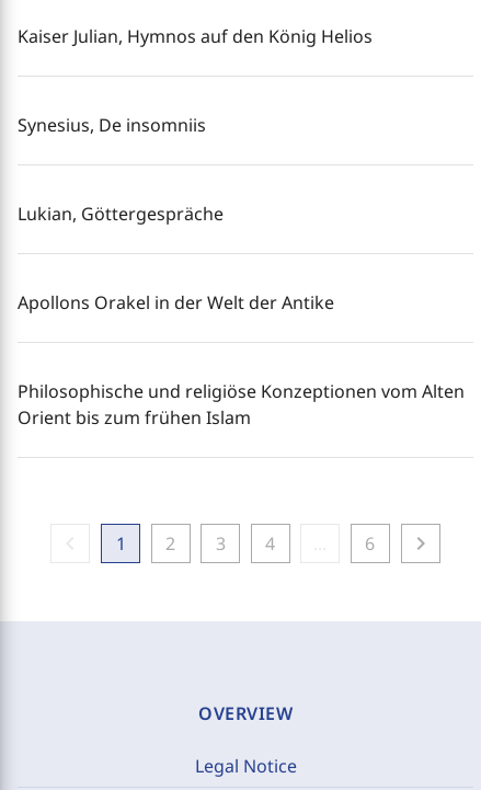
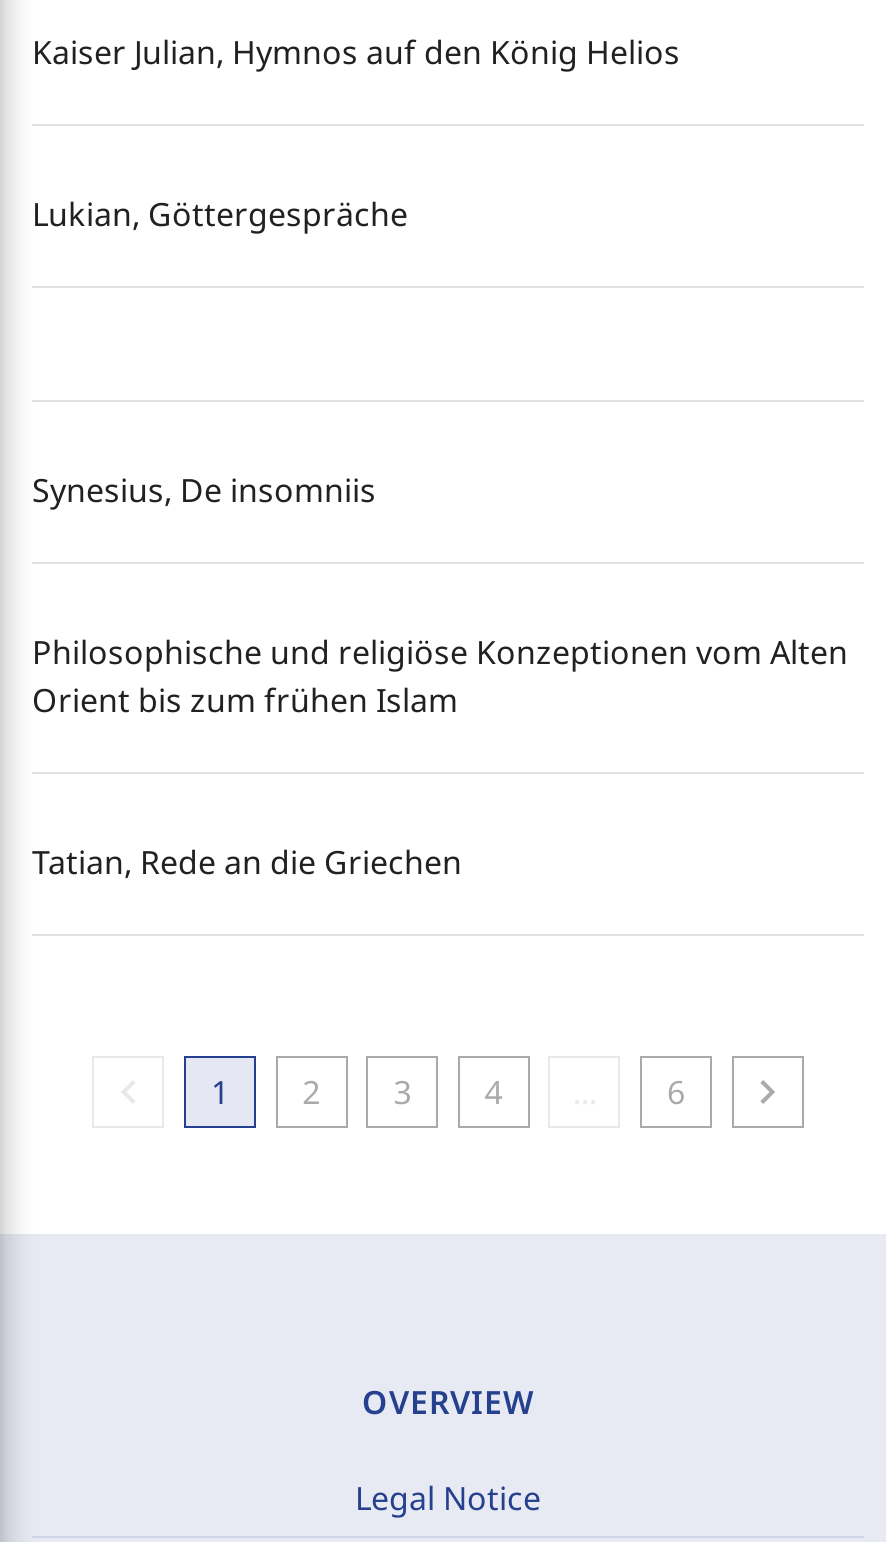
moved [18,112,206,137] -> [32,467,376,511]: Synesius, De insomniis
moved [18,201,224,225] -> [32,191,408,235]: Lukian, Göttergespräche
[18,290,334,314] Apollons Orakel in der Welt der Antike -> none
moved [18,379,465,429] -> [32,629,848,721]: Philosophische und religiöse Konzeptionen vom Alten | Orient bis zum frühen Islam
none -> [32,839,462,883] Tatian, Rede an die Griechen

